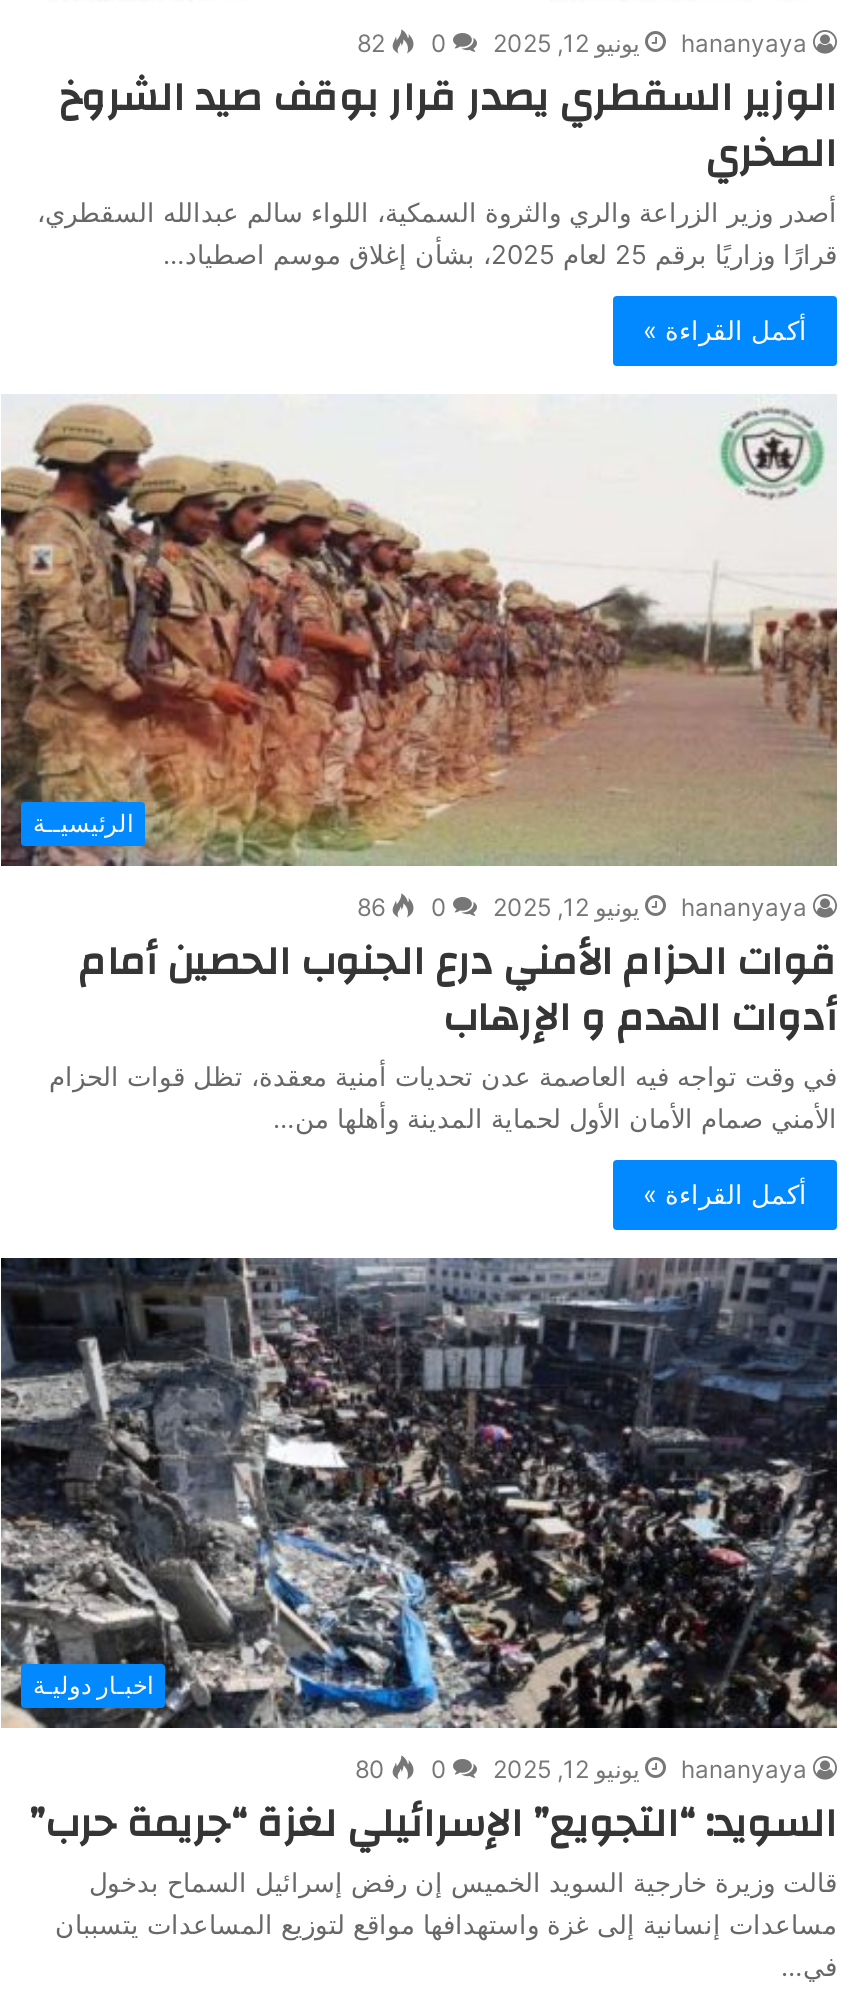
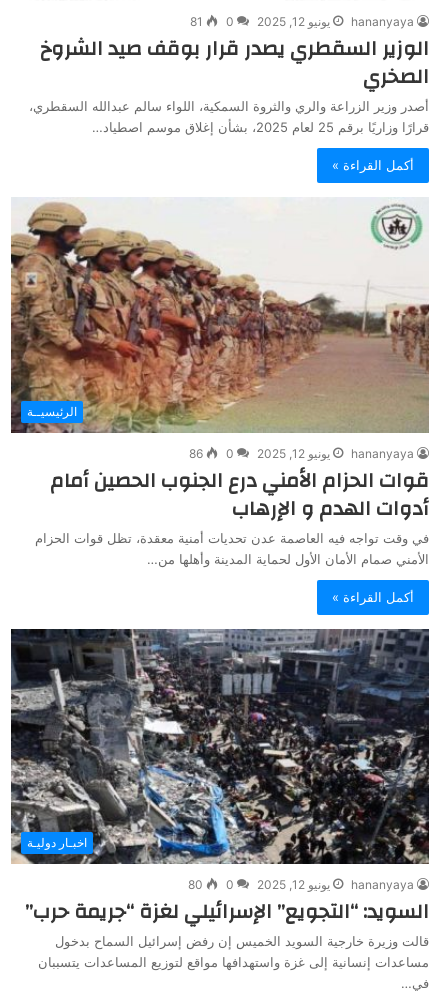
[357,28,447,58] 82 0 -> [190,14,234,29] 81 0

